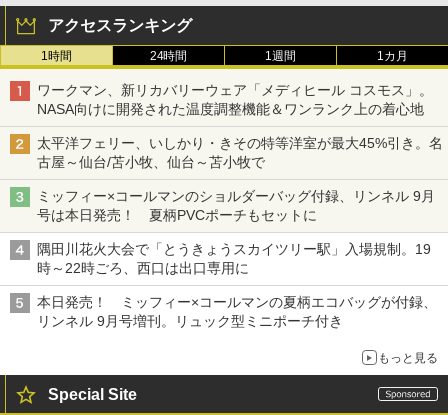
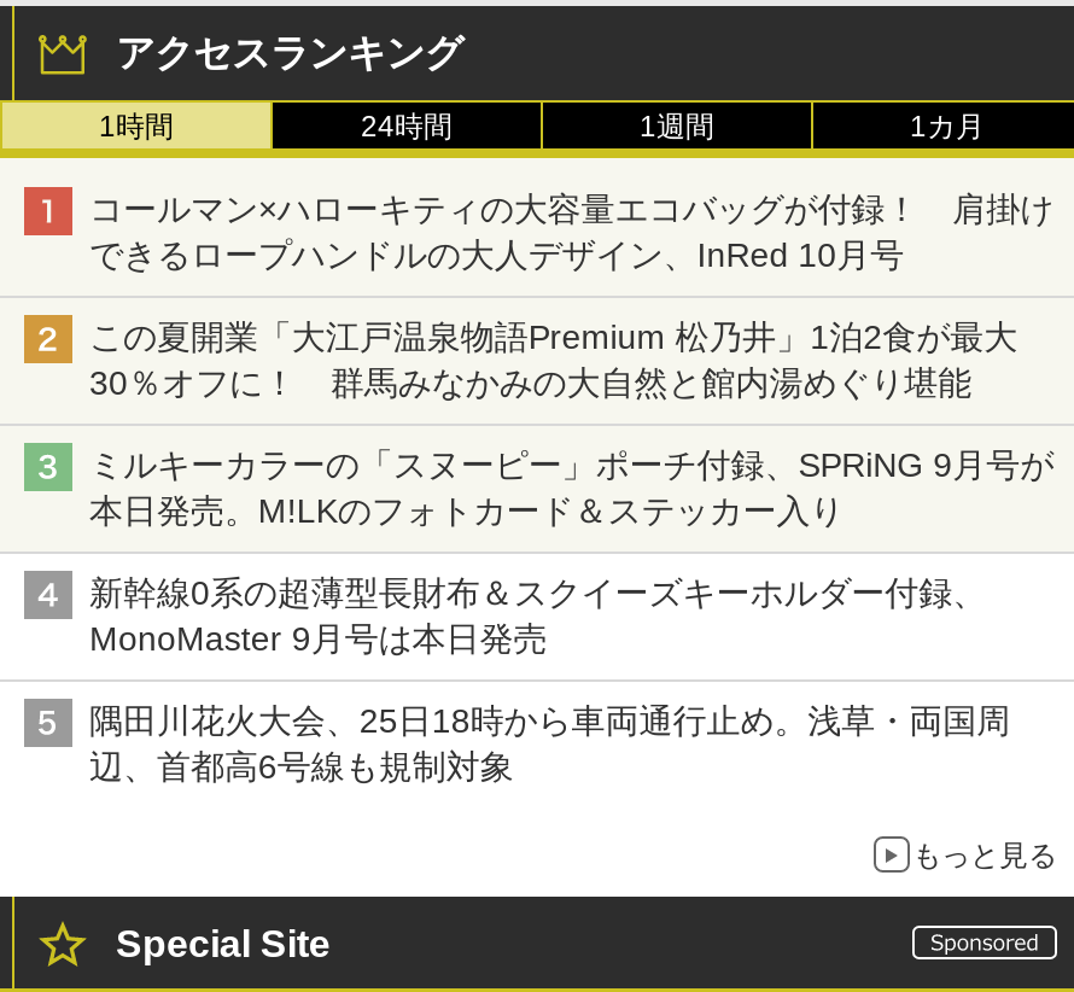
[37,82,433,117] ワークマン、新リカバリーウェア「メディヒール コスモス」。 | NASA向けに開発された温度調整機能＆ワンランク上の着心地 -> [89,191,1054,275] コールマン×ハローキティの大容量エコバッグが付録！ 肩掛け | できるロープハンドルの大人デザイン、InRed 10月号
[37,135,443,170] 太平洋フェリー、いしかり・きその特等洋室が最大45%引き。名 | 古屋～仙台/苫小牧、仙台～苫小牧で -> [89,319,1017,403] この夏開業「大江戸温泉物語Premium 松乃井」1泊2食が最大 | 30％オフに！ 群馬みなかみの大自然と館内湯めぐり堪能
[37,188,435,223] ミッフィー×コールマンのショルダーバッグ付録、リンネル 9月 | 号は本日発売！ 夏柄PVCポーチもセットに -> [89,447,1053,531] ミルキーカラーの「スヌーピー」ポーチ付録、SPRiNG 9月号が | 本日発売。M!LKのフォトカード＆ステッカー入り
[37,241,431,276] 隅田川花火大会で「とうきょうスカイツリー駅」入場規制。19 | 時～22時ごろ、西口は出口専用に -> [89,574,986,659] 新幹線0系の超薄型長財布＆スクイーズキーホルダー付録、 | MonoMaster 9月号は本日発売
[37,294,437,329] 本日発売！ ミッフィー×コールマンの夏柄エコバッグが付録、 | リンネル 9月号増刊。リュック型ミニポーチ付き -> [89,702,1010,787] 隅田川花火大会、25日18時から車両通行止め。浅草・両国周 | 辺、首都高6号線も規制対象

